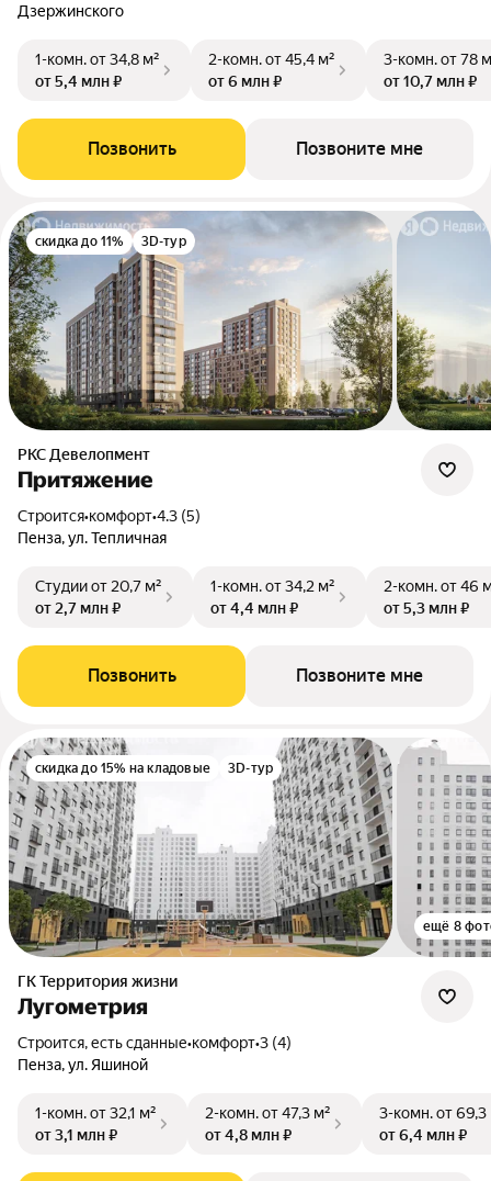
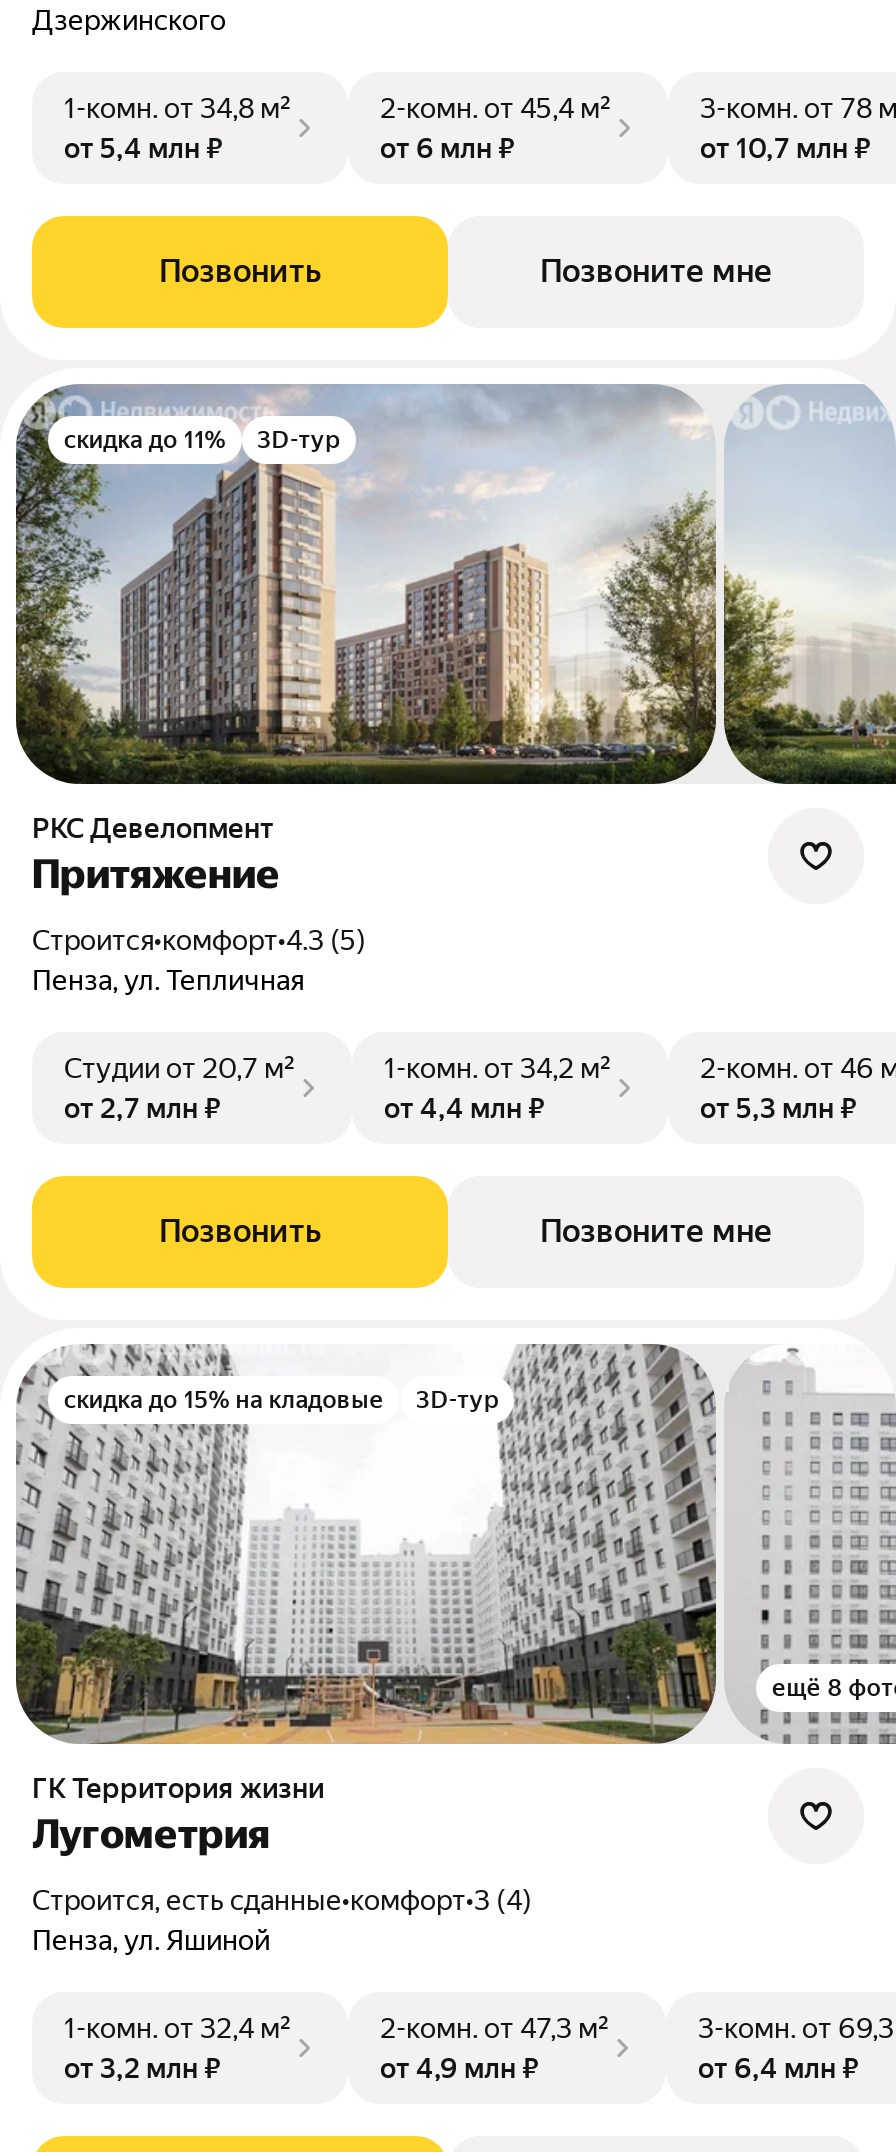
[35,1104,157,1122] 1-комн. от 32,1 м² -> [64,2012,292,2044] 1-комн. от 32,4 м²
[35,1126,117,1144] от 3,1 млн ₽ -> [64,2052,220,2084] от 3,2 млн ₽
[205,1126,292,1144] от 4,8 млн ₽ -> [380,2052,538,2084] от 4,9 млн ₽

